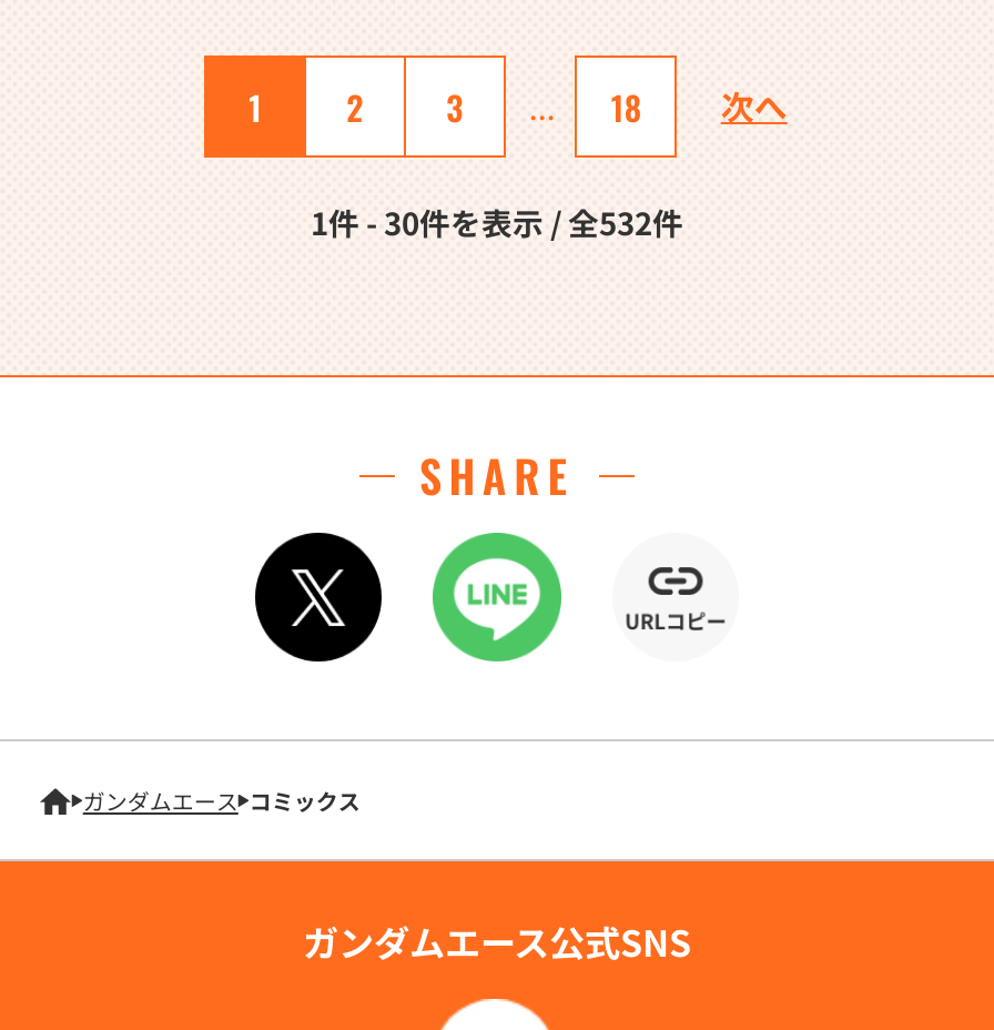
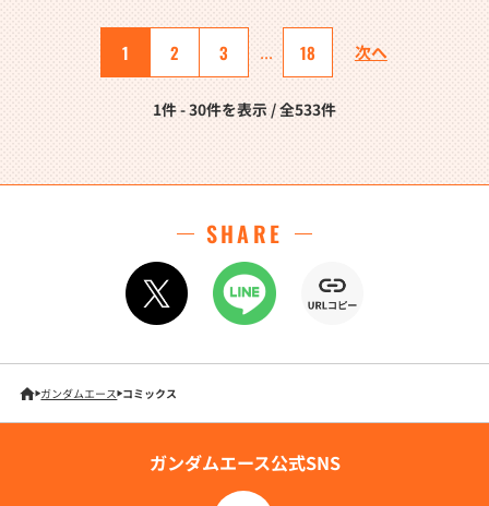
[311,200,683,245] 1件 - 30件を表示 / 全532件 -> [153,98,336,120] 1件 - 30件を表示 / 全533件

